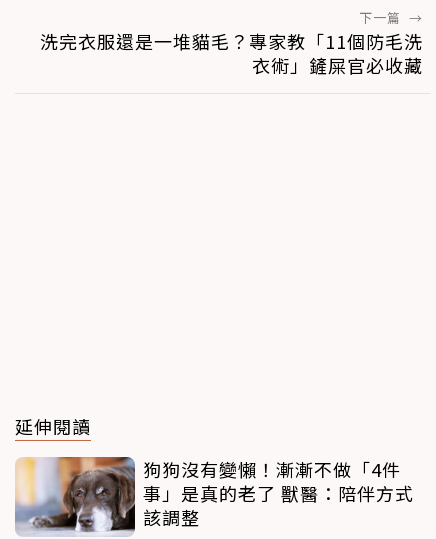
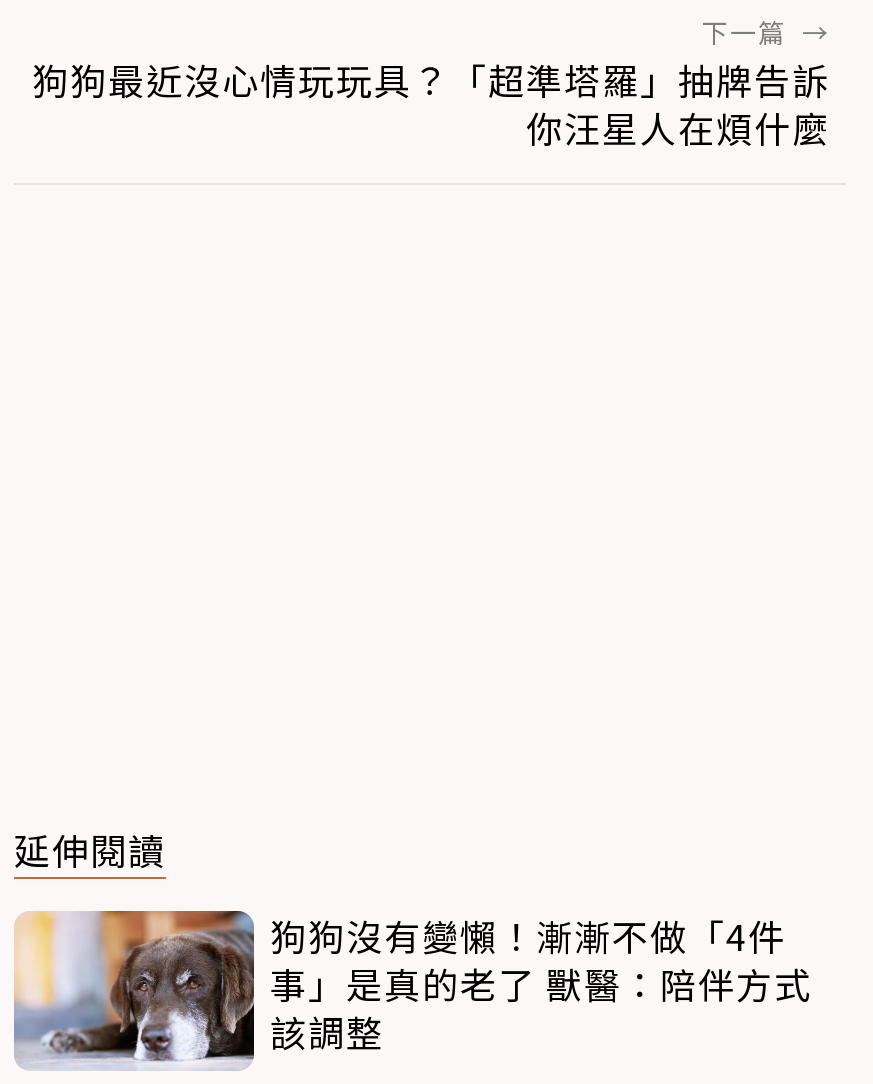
[40,28,423,78] 洗完衣服還是一堆貓毛？專家教「11個防毛洗 | 衣術」鏟屎官必收藏 -> [32,54,830,154] 狗狗最近沒心情玩玩具？「超準塔羅」抽牌告訴 | 你汪星人在煩什麼

